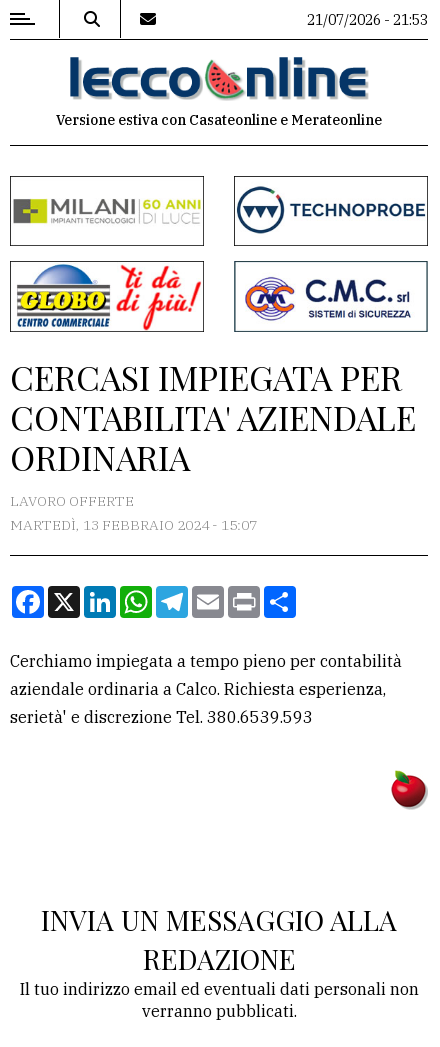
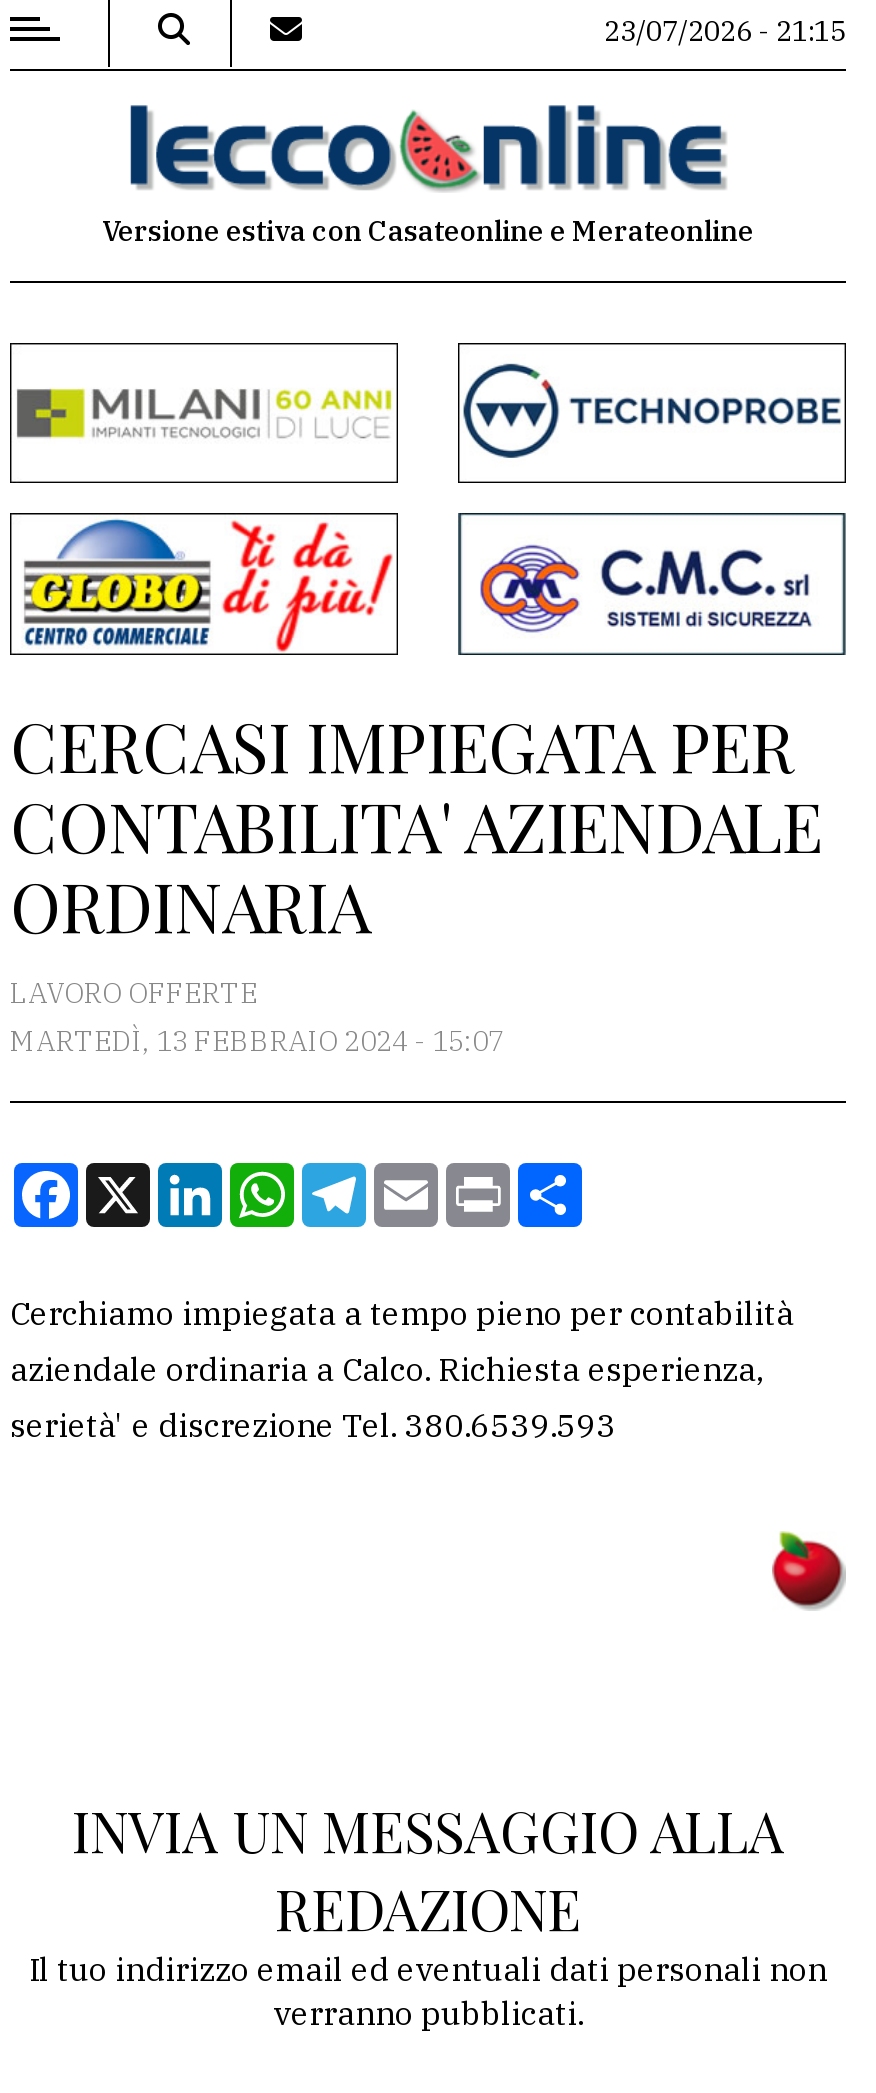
[307,11,428,29] 21/07/2026 - 21:53 -> [604,13,846,49] 23/07/2026 - 21:15

